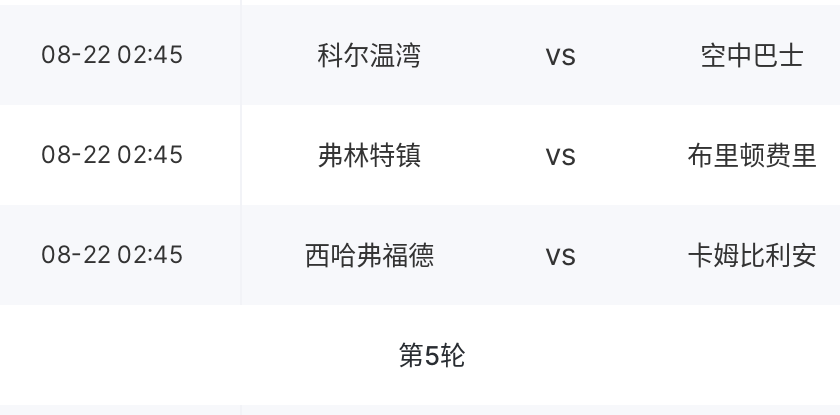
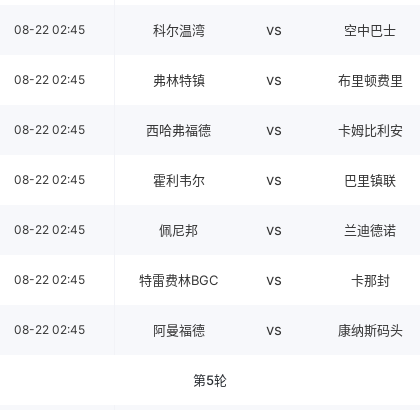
none -> [14,170,403,339] 08-22 02:45 | 霍利韦尔 | vs | 巴里镇联 | 08-22 02:45 | 佩尼邦 | vs | 兰迪德诺 | 08-22 02:45 | 特雷费林BGC | vs | 卡那封 | 08-22 02:45 | 阿曼福德 | vs | 康纳斯码头

